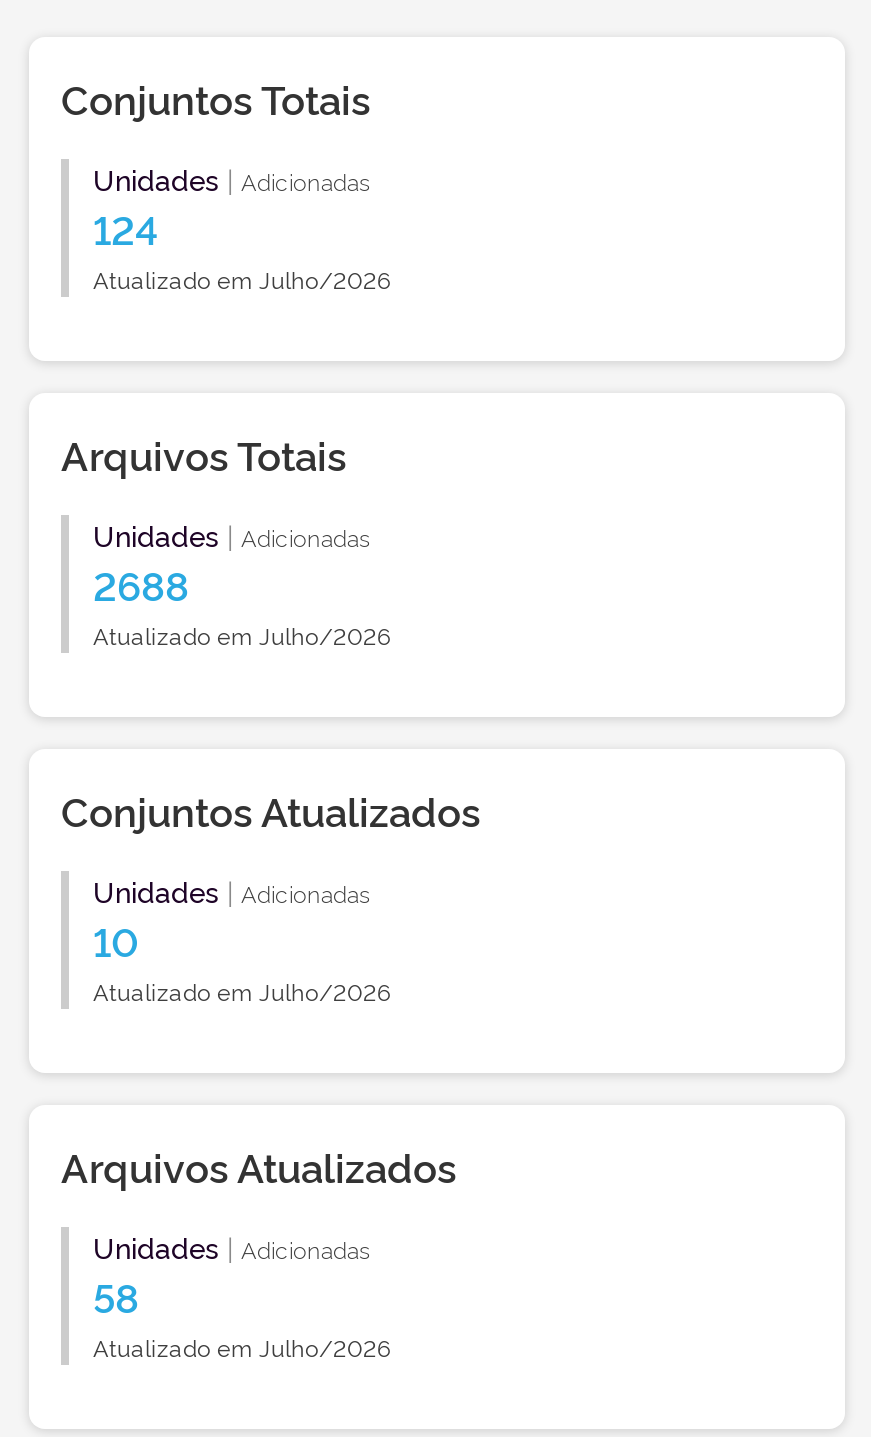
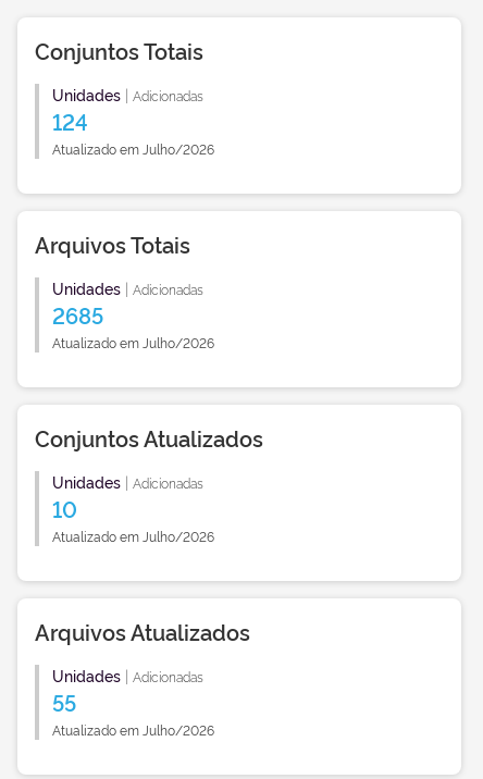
[93,554,189,610] 2688 -> [52,299,103,329] 2685
[93,1266,139,1322] 58 -> [52,686,76,716] 55

